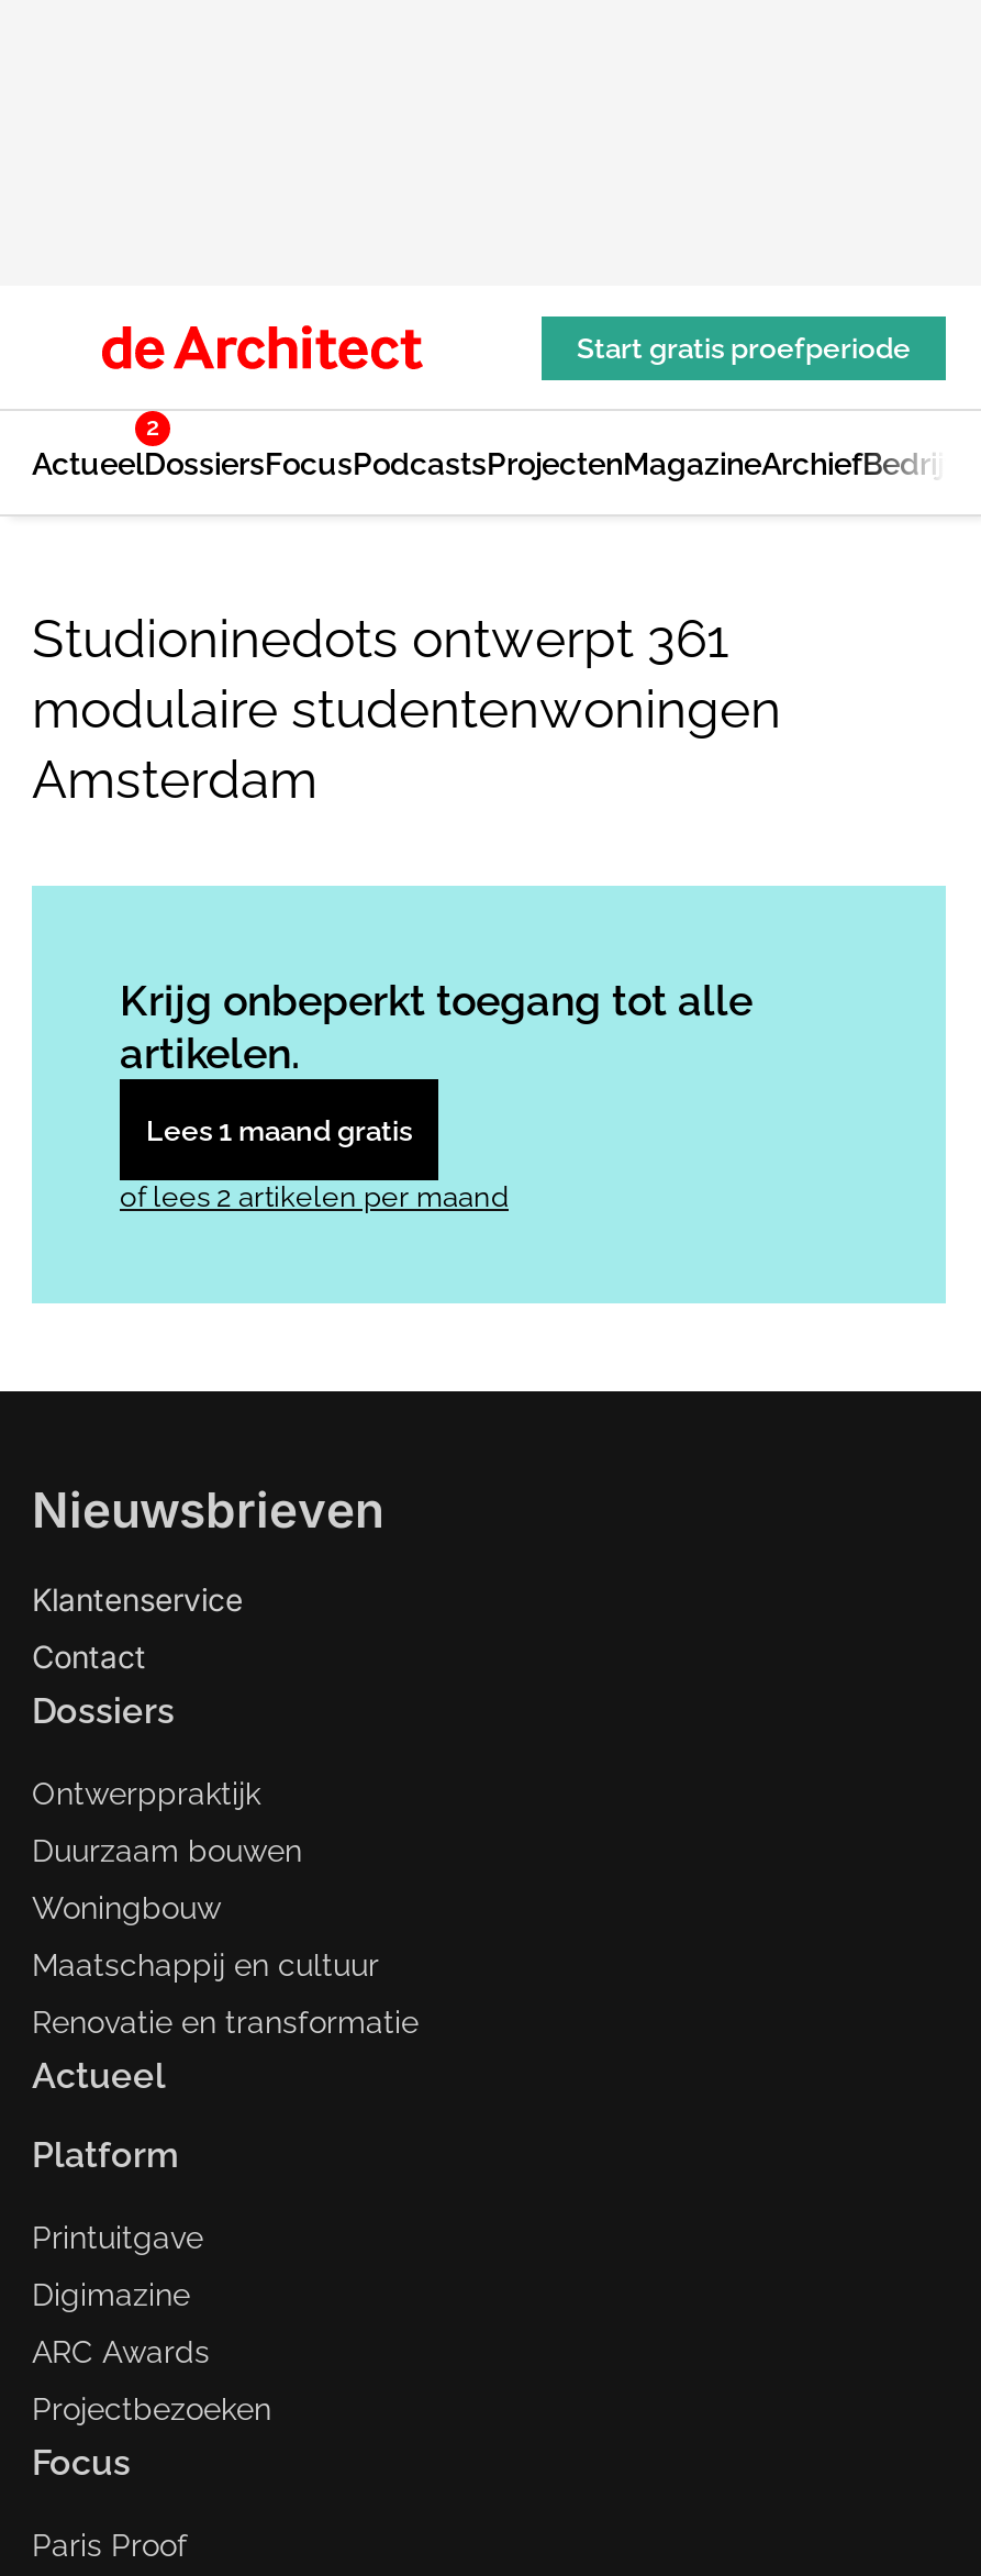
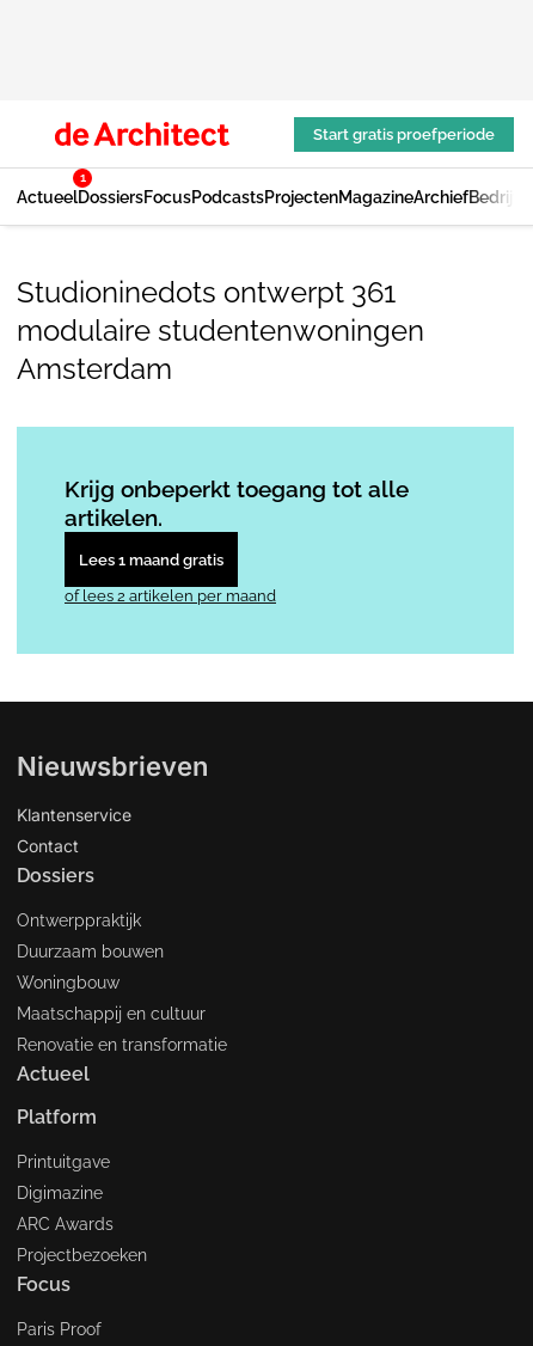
[146,413,159,442] 2 -> [79,170,85,185] 1

